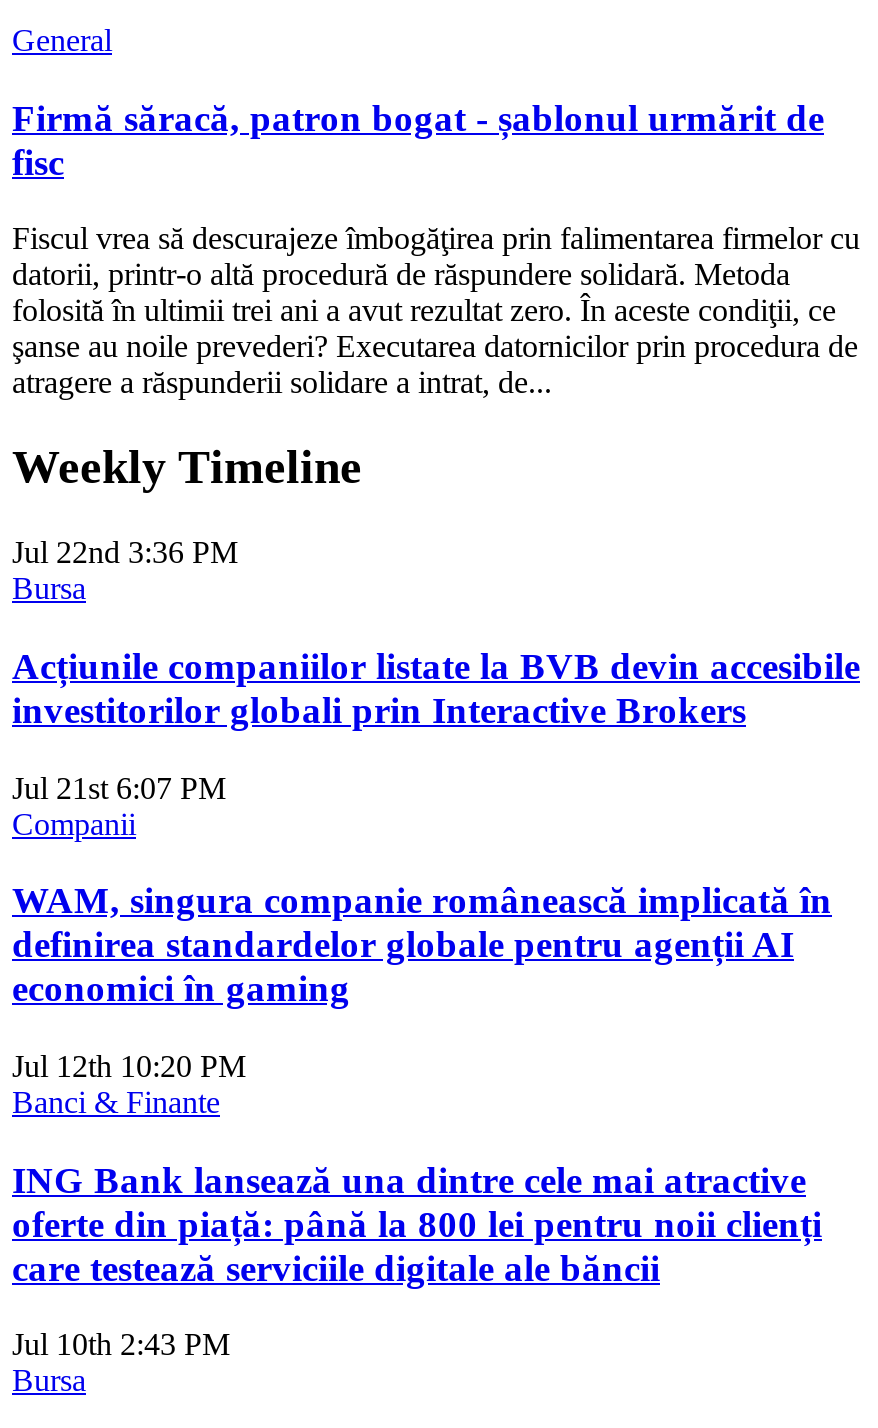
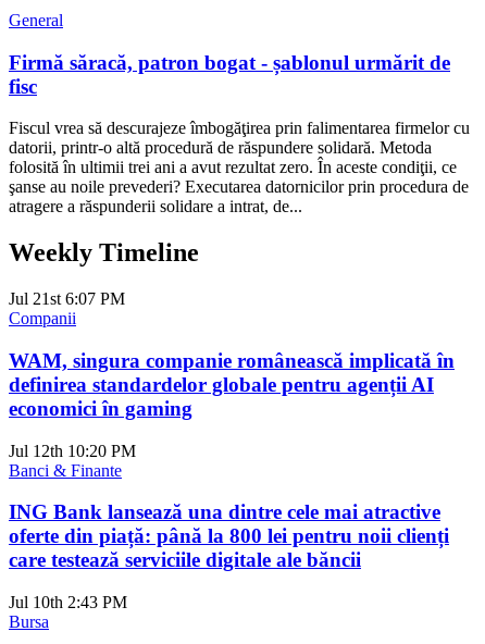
[12,535,860,731] Jul 22nd 3:36 PM | Bursa | Acțiunile companiilor listate la BVB devin accesibile | investitorilor globali prin Interactive Brokers -> none

